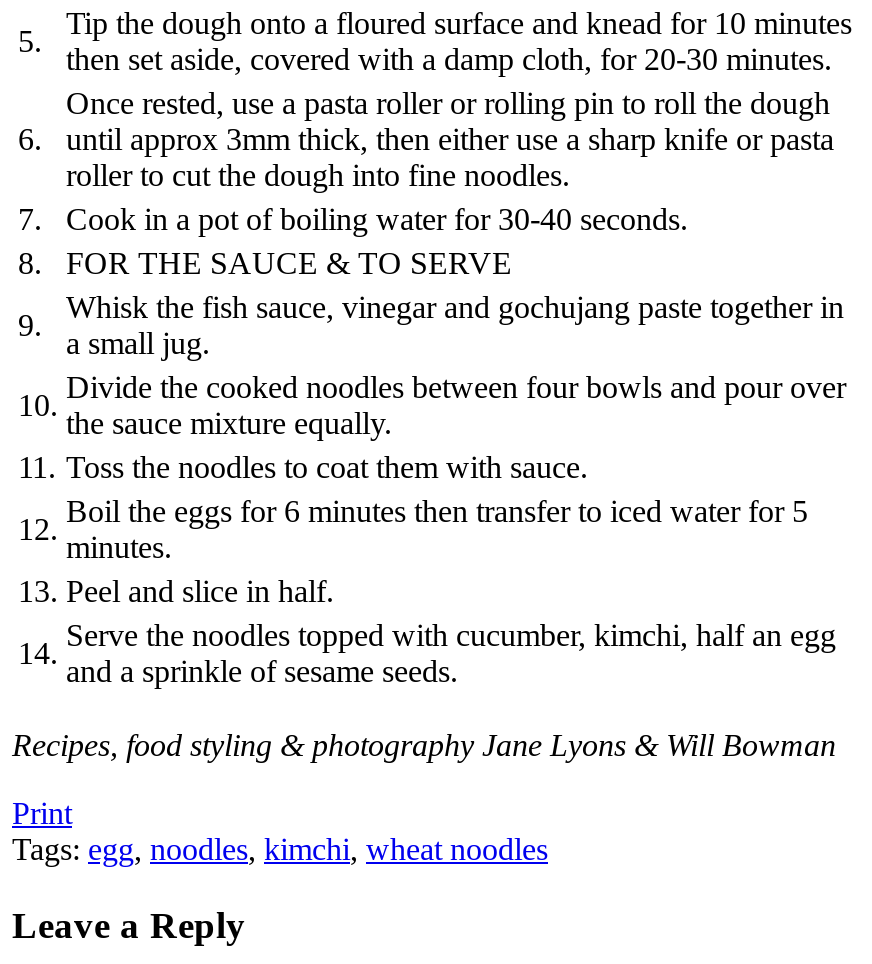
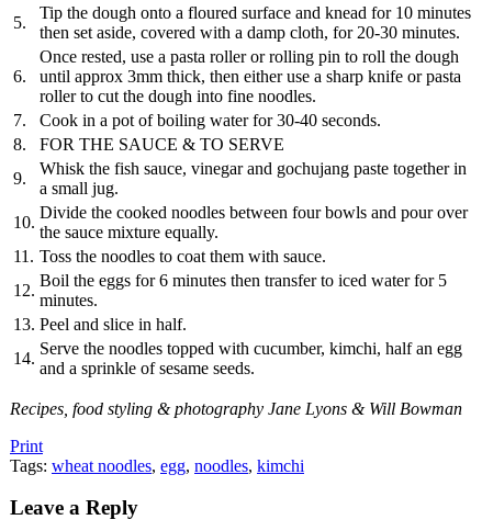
[12,832,548,866] Tags: egg, noodles, kimchi, wheat noodles -> [10,456,304,475] Tags: wheat noodles, egg, noodles, kimchi

